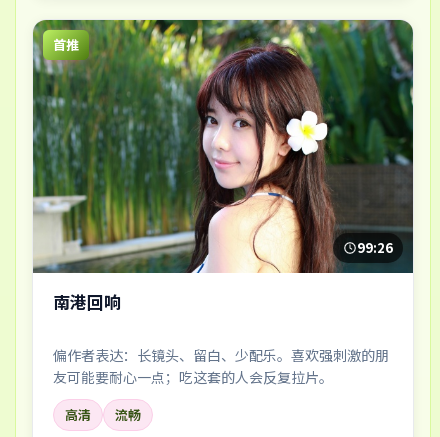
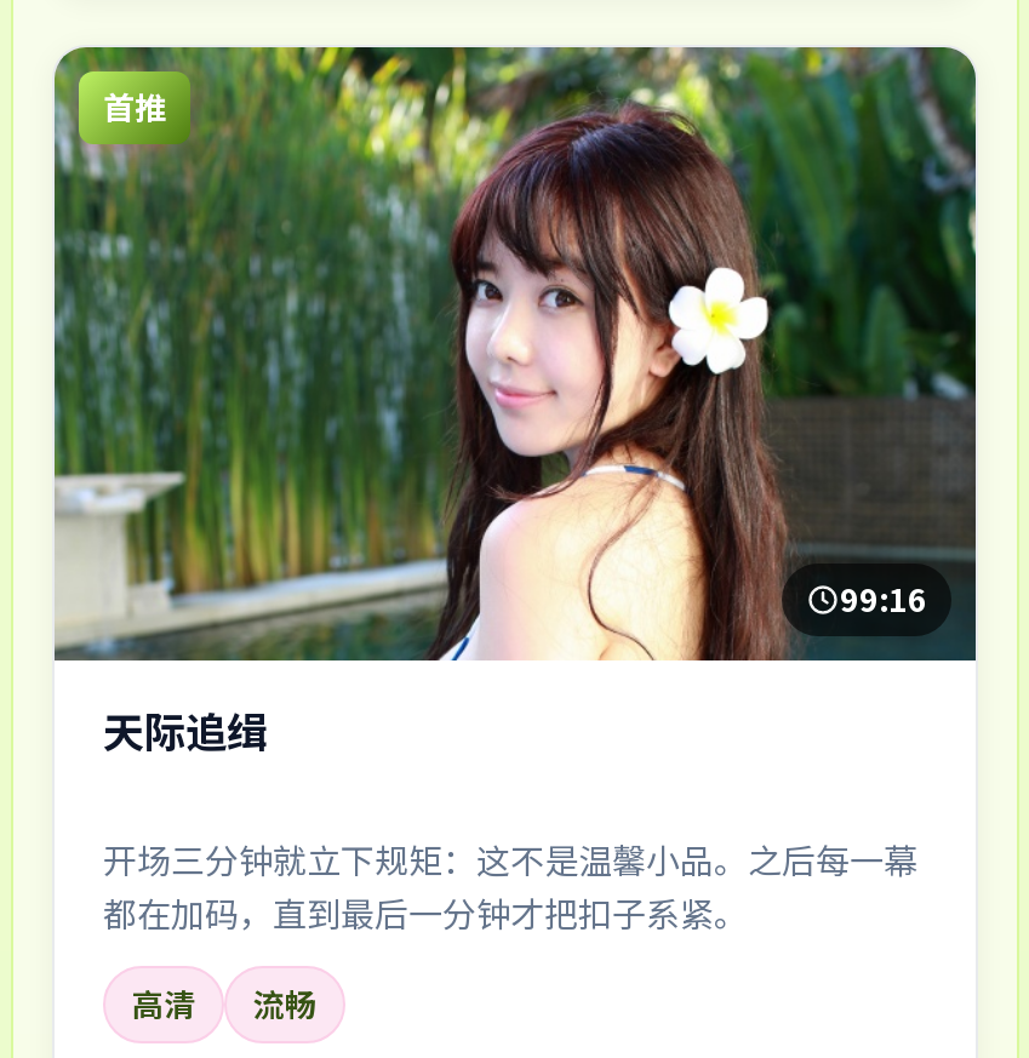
[357,238,393,257] 99:26 -> [840,576,927,622] 99:16
[53,289,121,314] 南港回响 -> [103,700,268,760] 天际追缉
[53,345,389,387] 偏作者表达：长镜头、留白、少配乐。喜欢强刺激的朋 | 友可能要耐心一点；吃这套的人会反复拉片。 -> [103,836,917,938] 开场三分钟就立下规矩：这不是温馨小品。之后每一幕 | 都在加码，直到最后一分钟才把扣子系紧。

